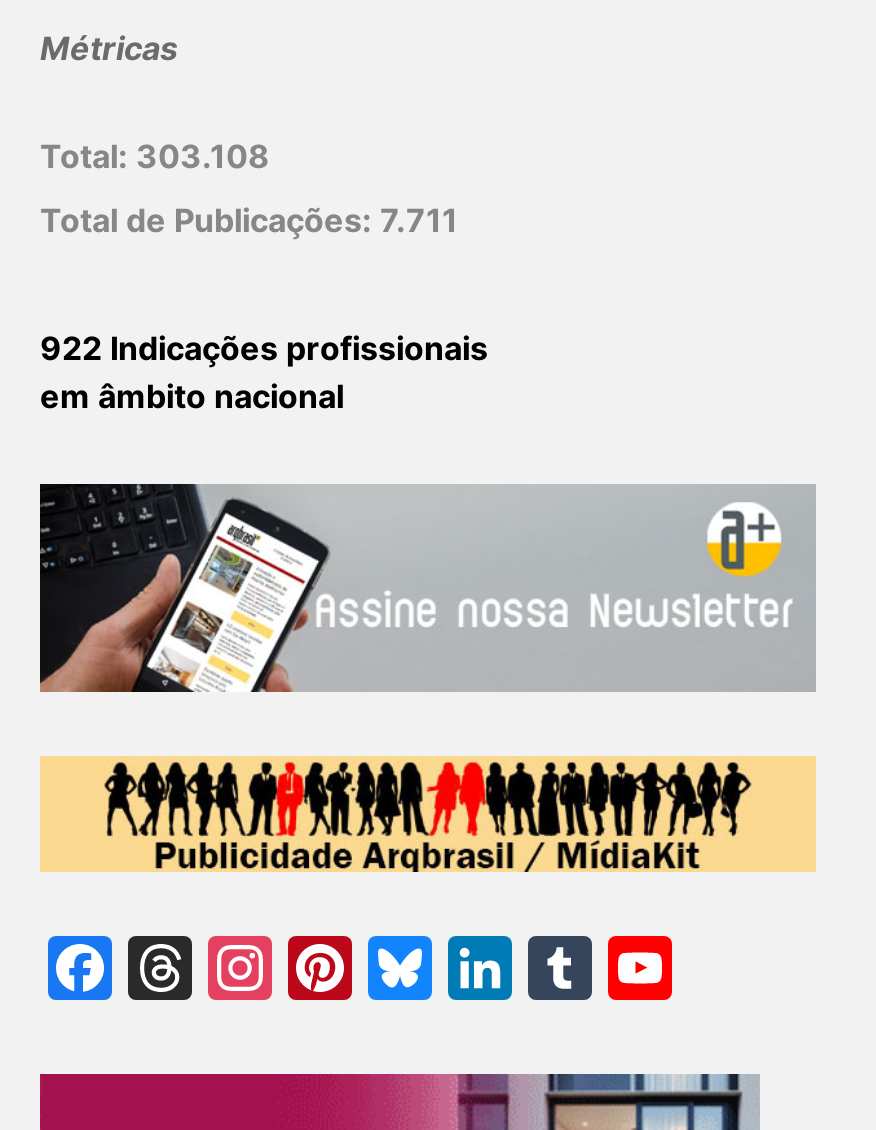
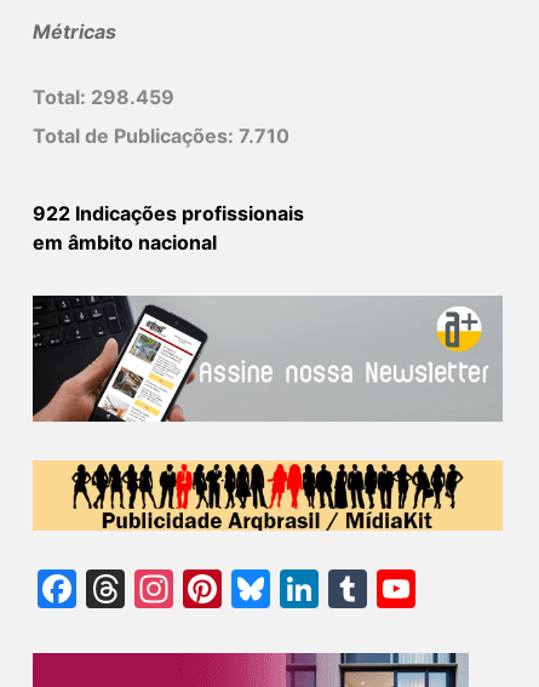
[40,137,270,177] Total: 303.108 -> [33,85,174,110] Total: 298.459
[40,201,458,241] Total de Publicações: 7.711 -> [33,124,289,148] Total de Publicações: 7.710

